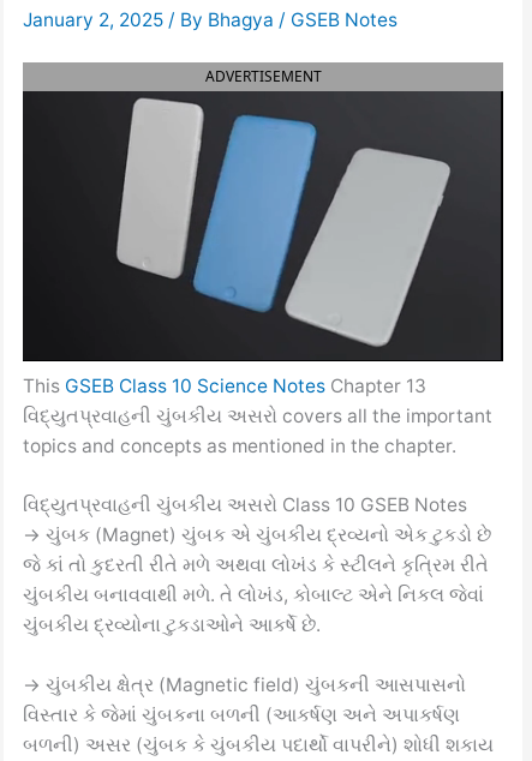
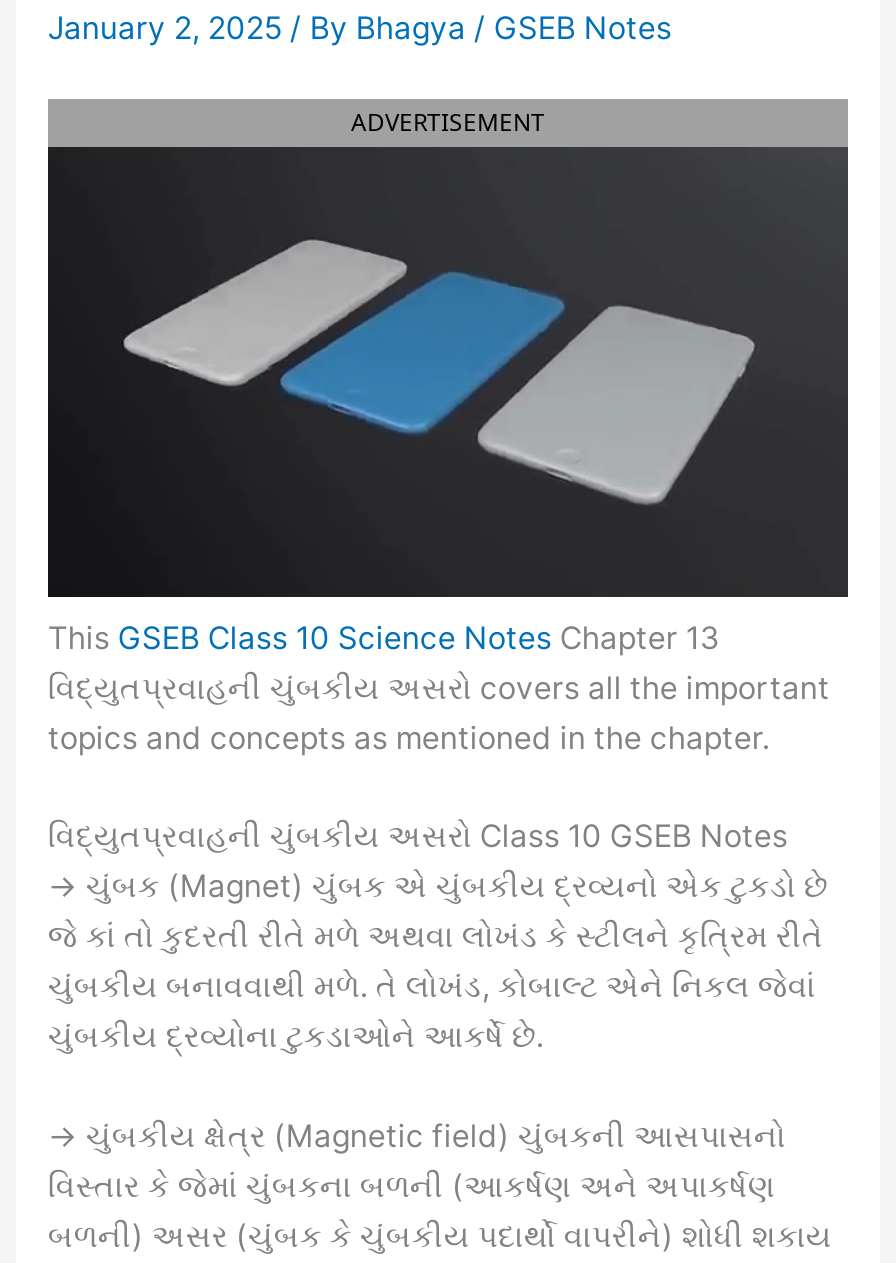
[68,97,450,347] [image] -> [122,159,758,571] [image]

